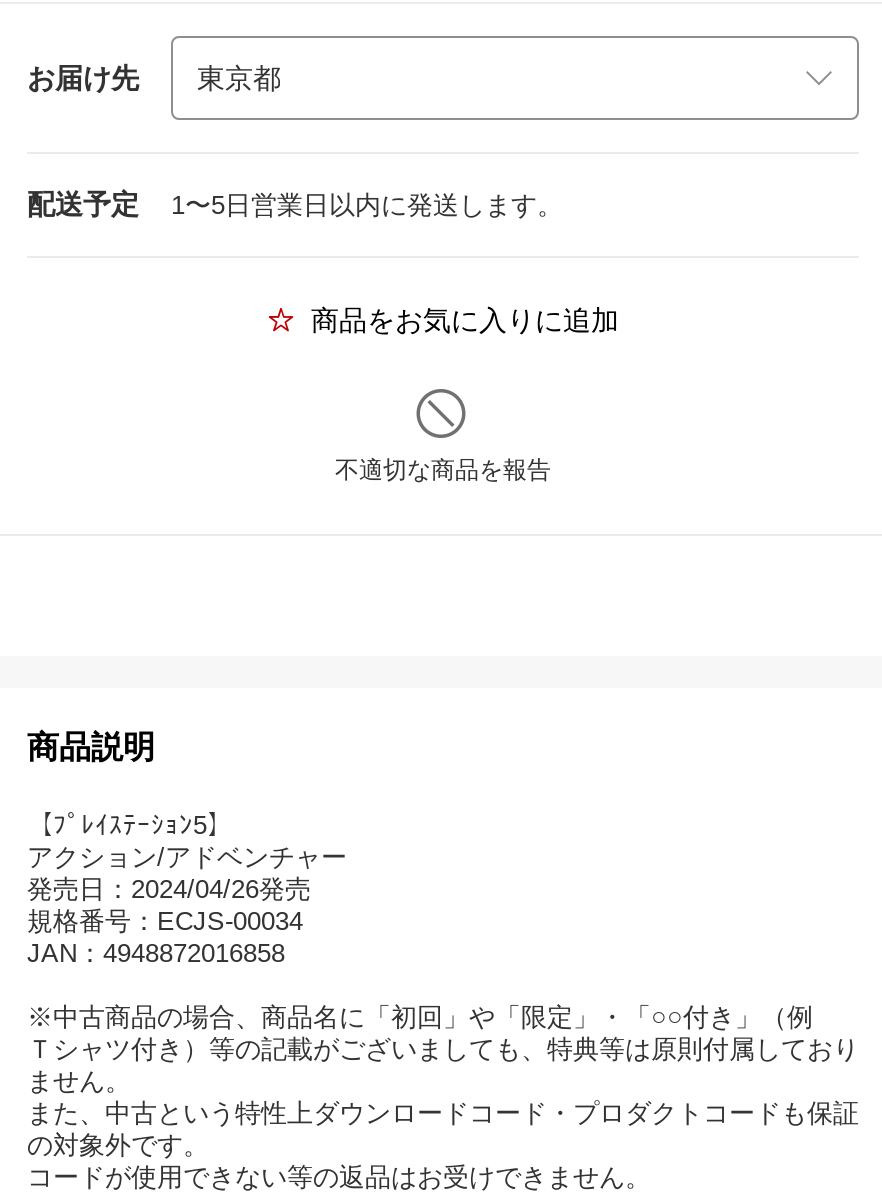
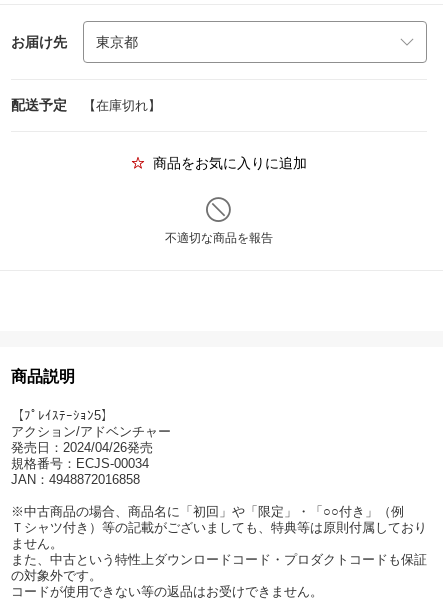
[171,190,563,220] 1〜5日営業日以内に発送します。 -> [83,98,161,113] 【在庫切れ】

